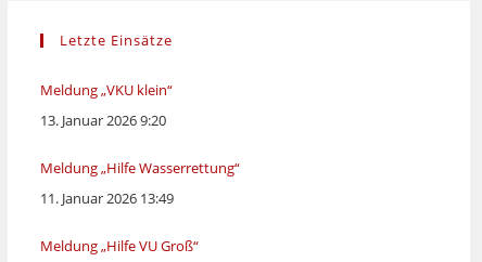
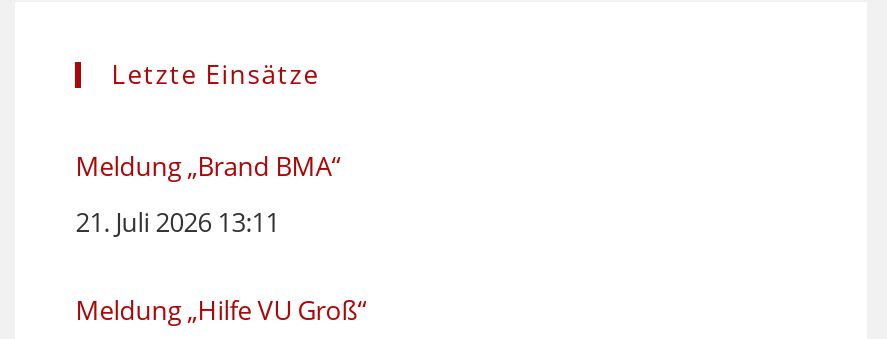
[40,80,240,208] Meldung „VKU klein“ | 13. Januar 2026 9:20 | Meldung „Hilfe Wasserrettung“ | 11. Januar 2026 13:49 -> [75,148,341,240] Meldung „Brand BMA“ | 21. Juli 2026 13:11

